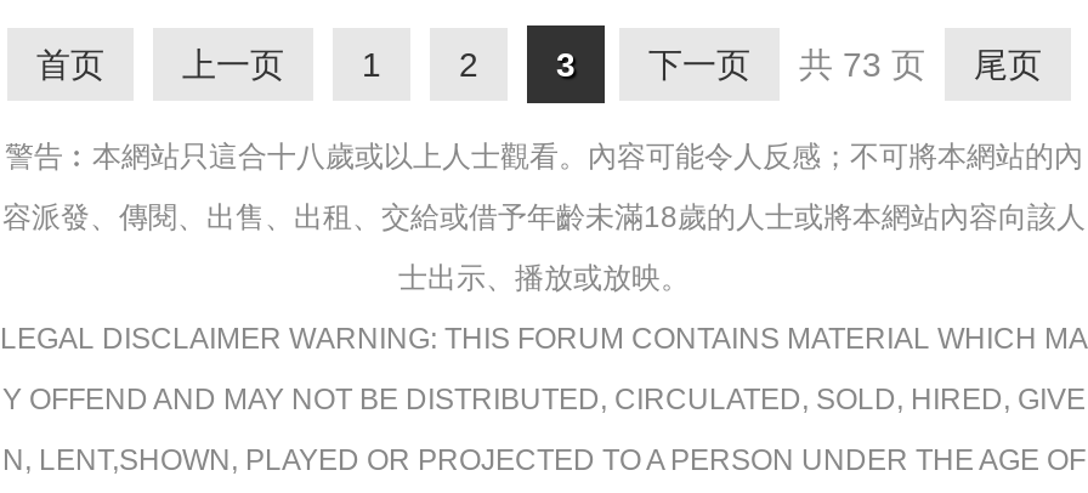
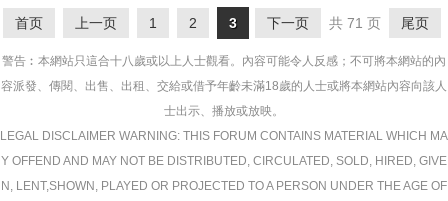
[36,45,1042,84] 首页 上一页 1 2 3 下一页 共 73 页 尾页 -> [15,15,429,31] 首页 上一页 1 2 3 下一页 共 71 页 尾页

